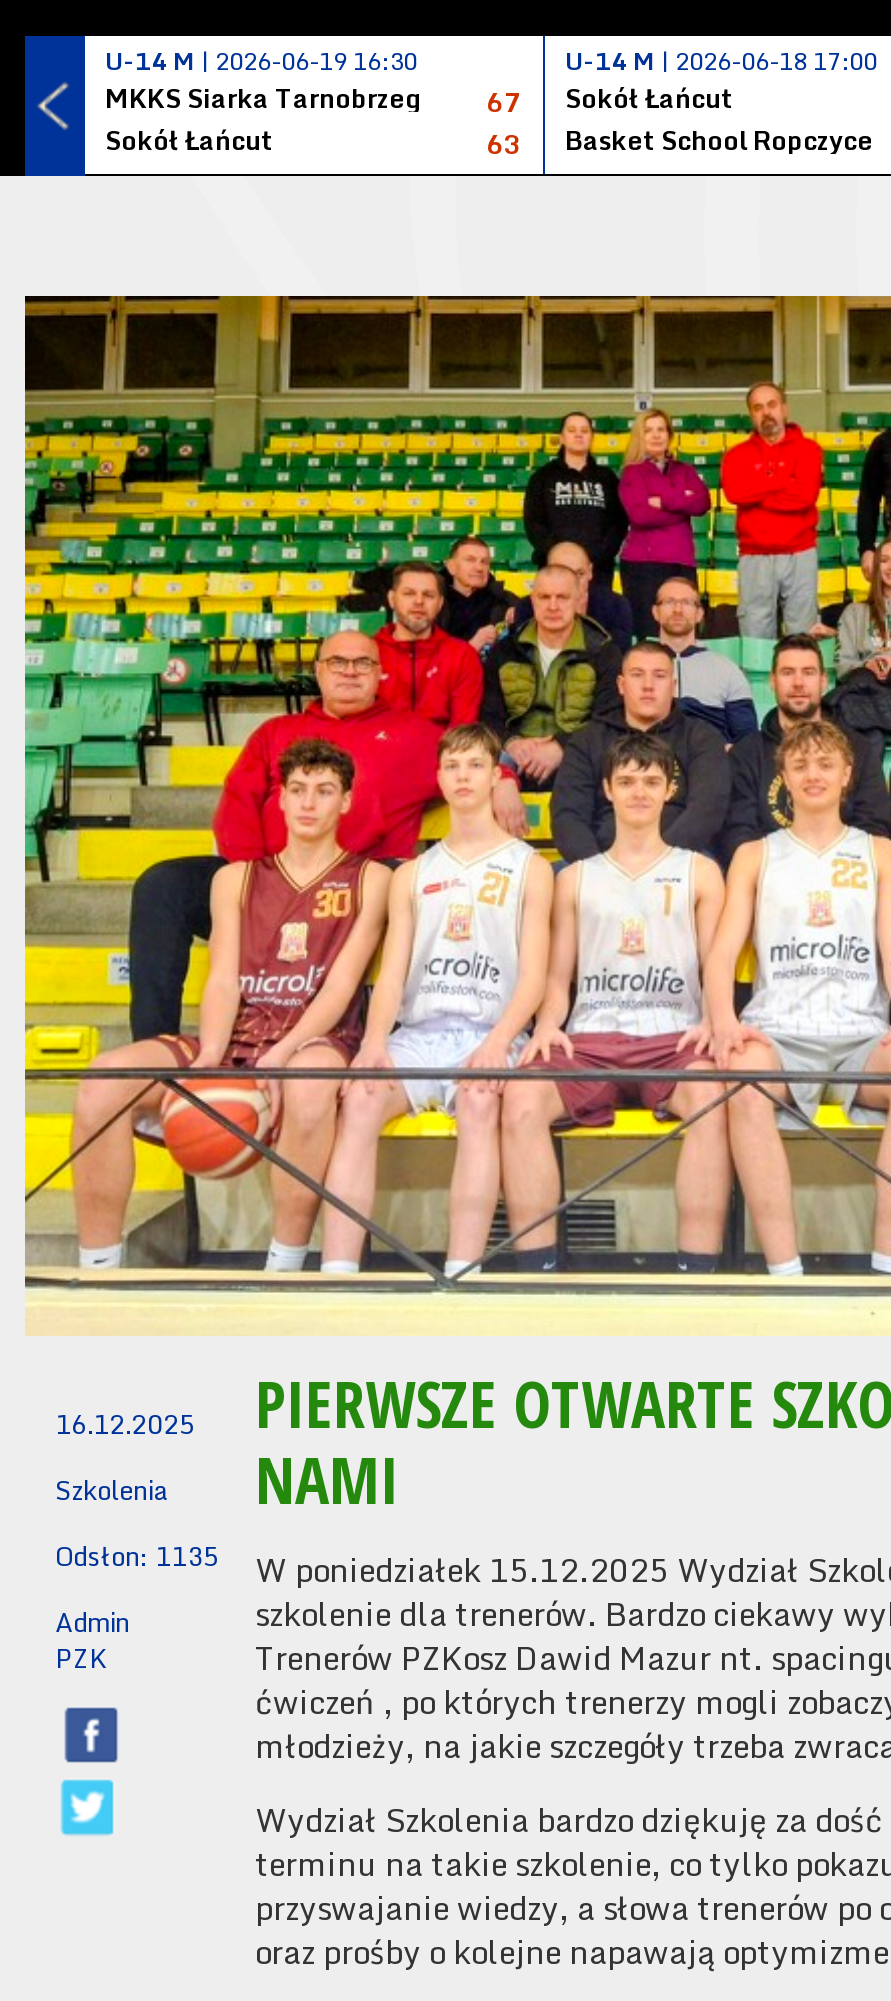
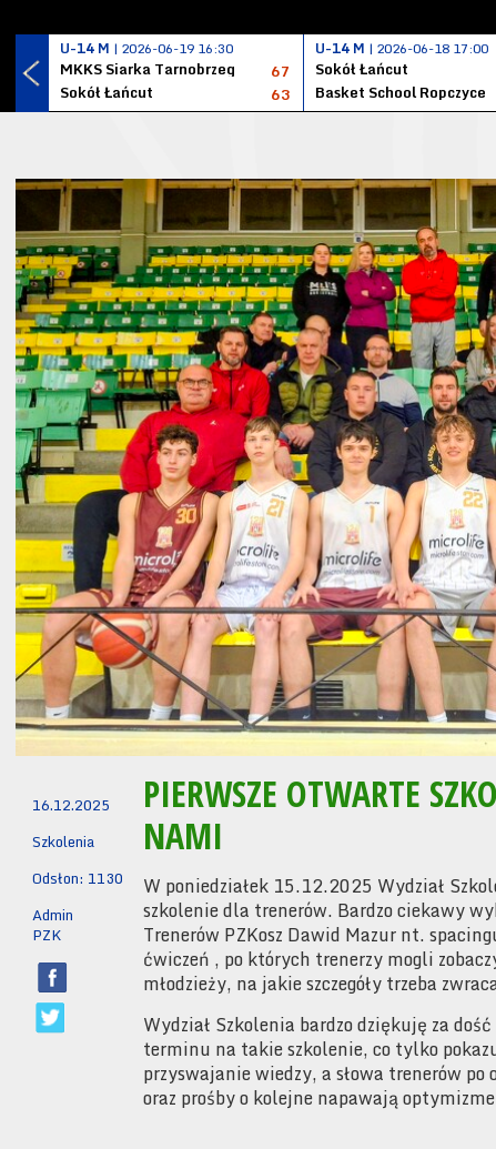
[55,1534,219,1578] Odsłon: 1135 -> [32,866,123,890] Odsłon: 1130

